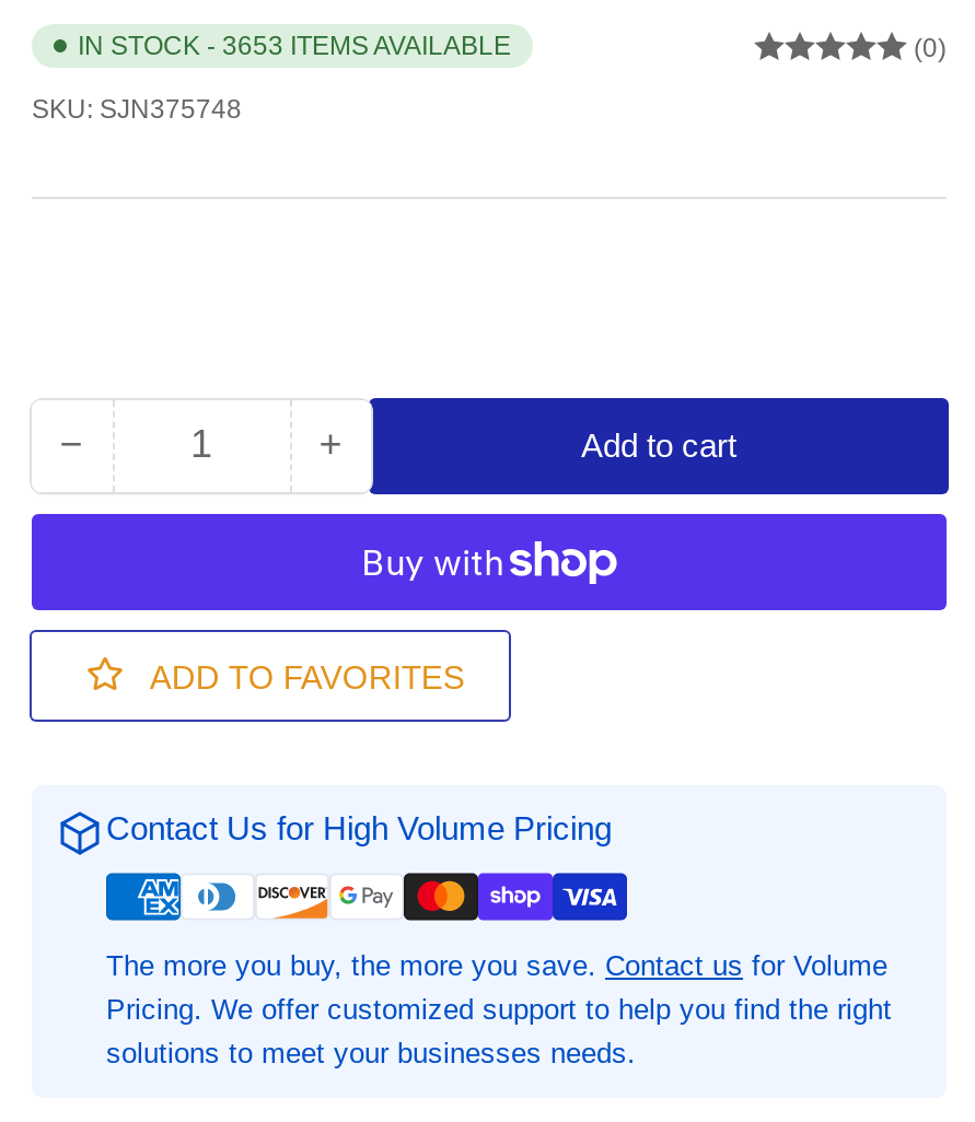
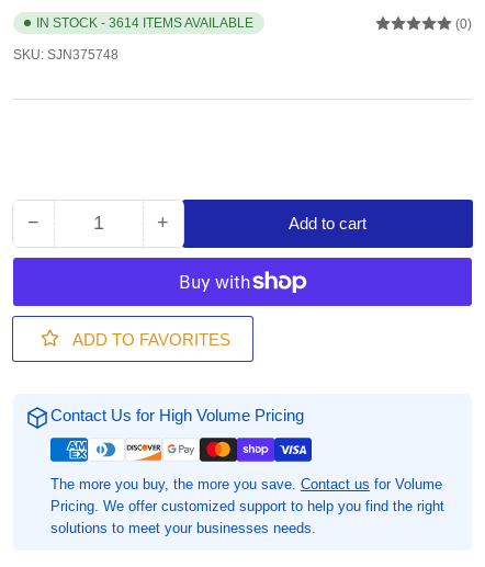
[78,30,511,61] IN STOCK - 3653 ITEMS AVAILABLE -> [36,15,253,30] IN STOCK - 3614 ITEMS AVAILABLE

